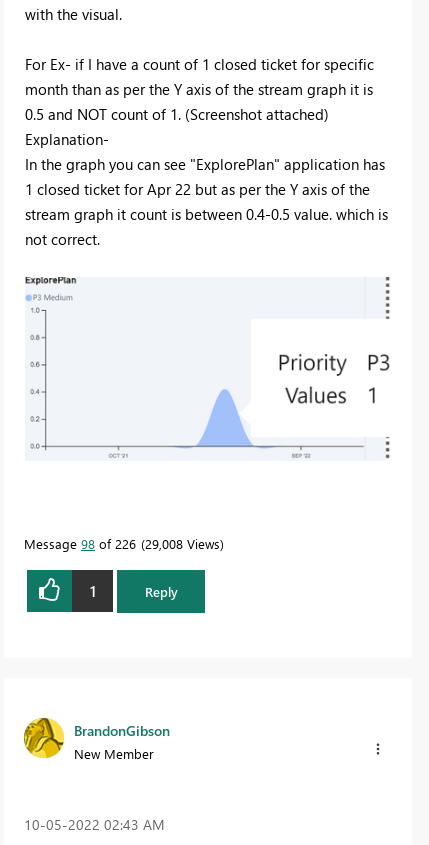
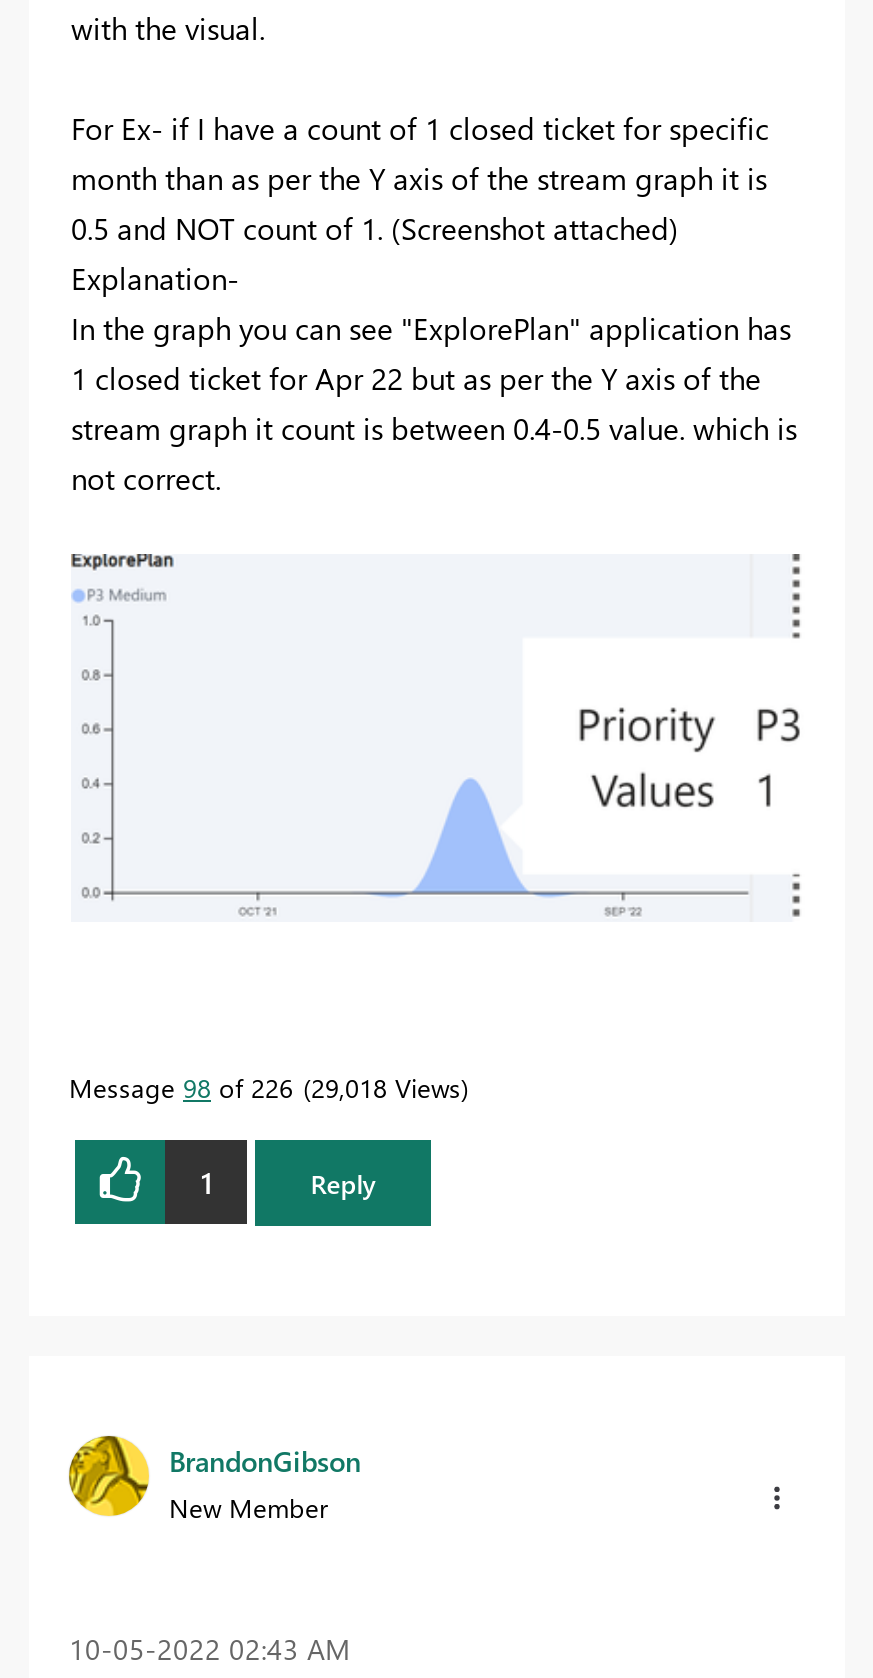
[24,535,220,552] Message 98 of 226 29,008 Views -> [69,1071,461,1105] Message 98 of 226 29,018 Views

